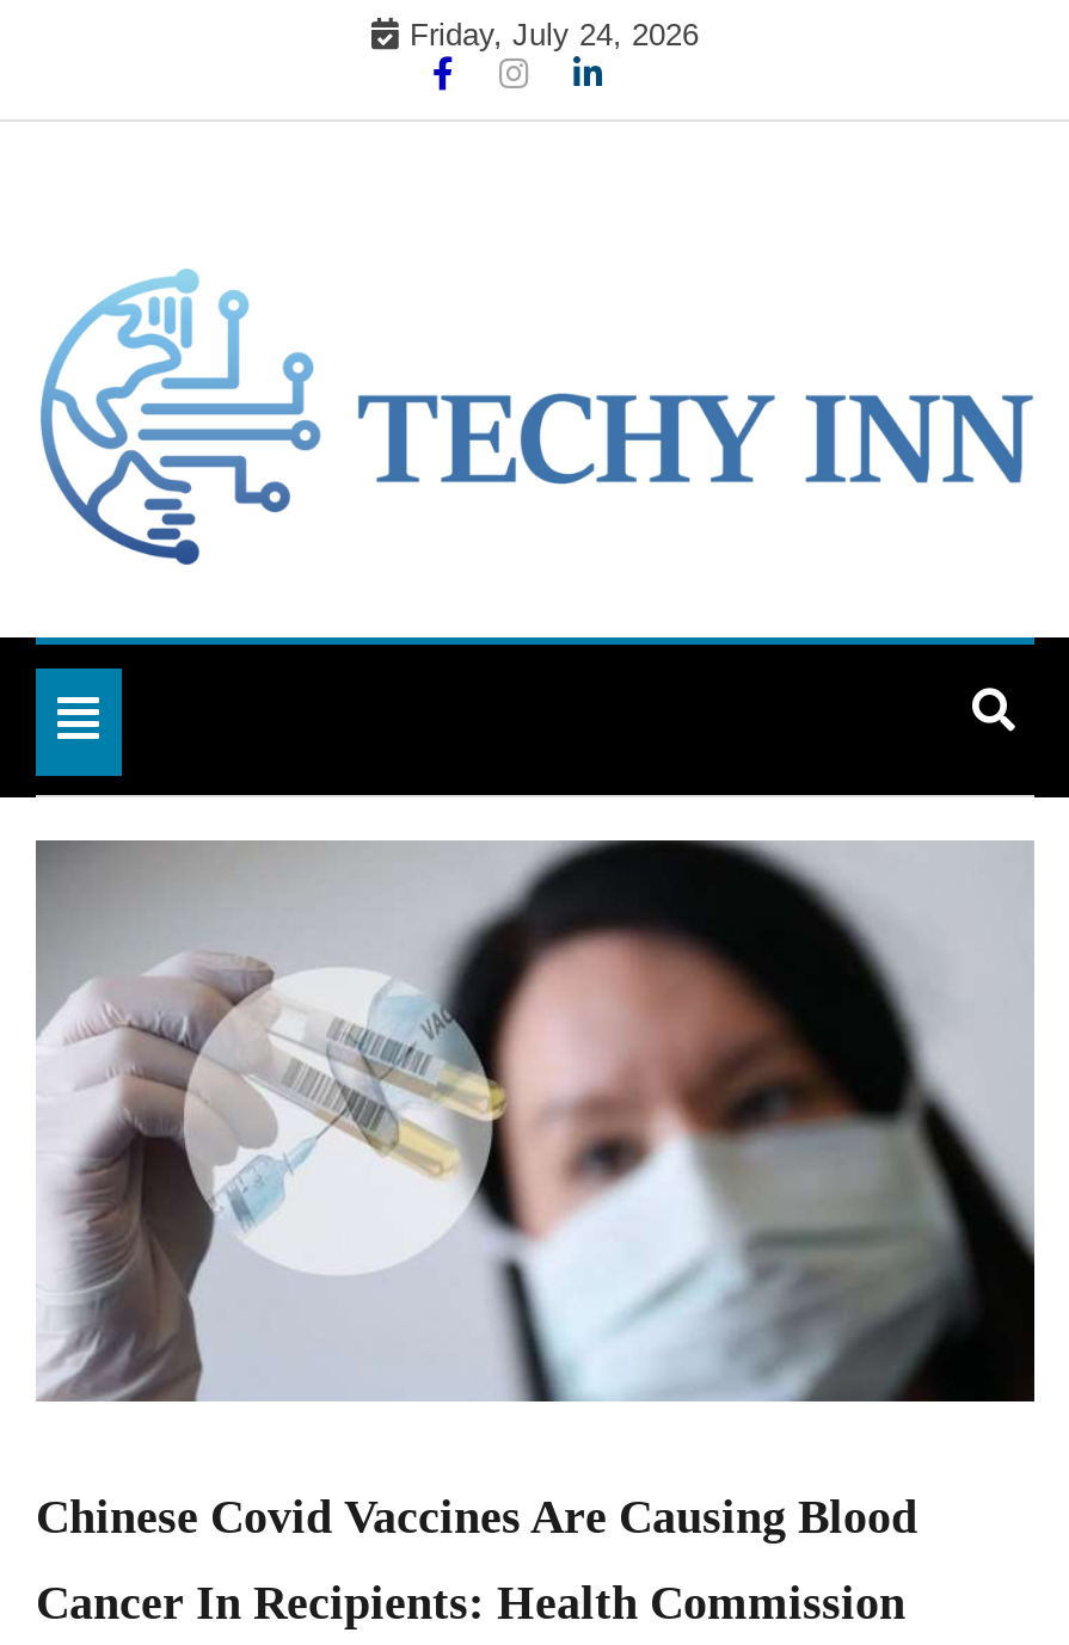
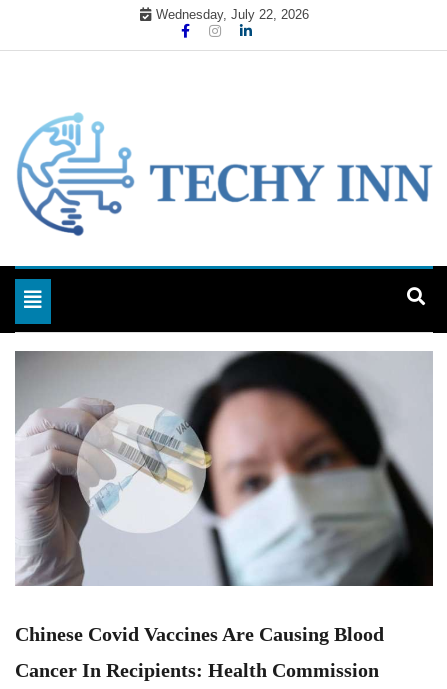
[410,17,699,53] Friday, July 24, 2026 -> [155,7,308,22] Wednesday, July 22, 2026

